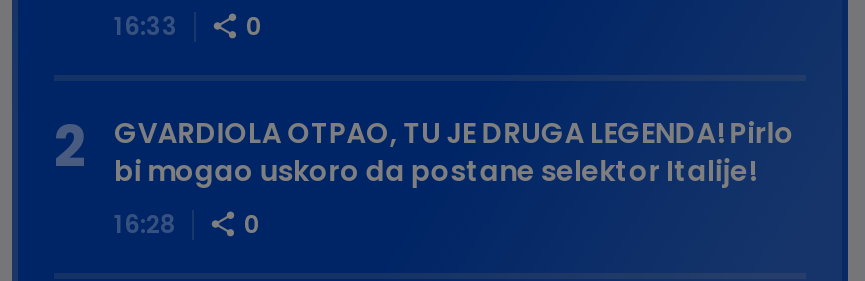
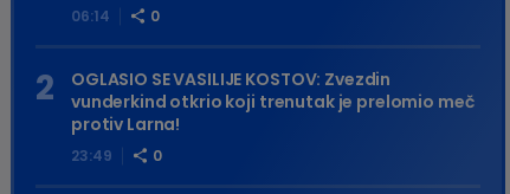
[114,9,262,43] 16:33 0 -> [71,6,160,26] 06:14 0
[114,113,794,191] GVARDIOLA OTPAO, TU JE DRUGA LEGENDA! Pirlo | bi mogao uskoro da postane selektor Italije! -> [71,68,474,136] OGLASIO SE VASILIJE KOSTOV: Zvezdin | vunderkind otkrio koji trenutak je prelomio meč | protiv Larna!
[114,207,260,241] 16:28 0 -> [71,146,162,166] 23:49 0

